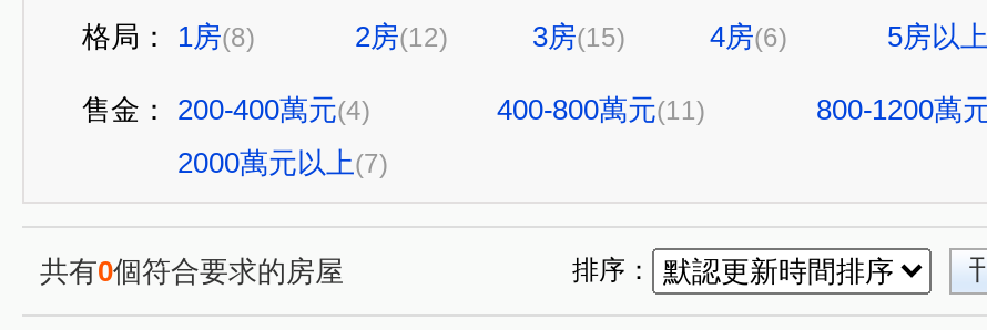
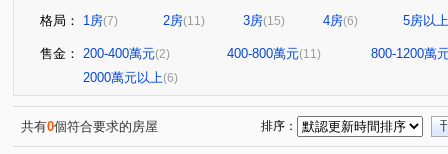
[82,20,255,53] 格局： 1房(8) -> [40,13,118,28] 格局： 1房(7)
[355,20,448,53] 2房(12) -> [163,13,205,28] 2房(11)
[82,93,370,126] 售金： 200-400萬元(4) -> [40,46,170,61] 售金： 200-400萬元(2)
[177,146,388,179] 2000萬元以上(7) -> [83,70,178,85] 2000萬元以上(6)

